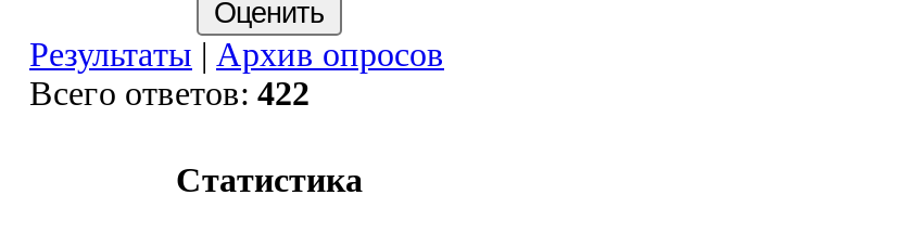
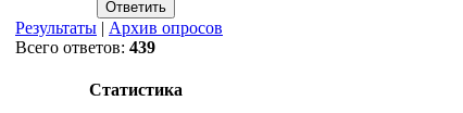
[29,75,310,112] Всего ответов: 422 -> [15,37,155,56] Всего ответов: 439

